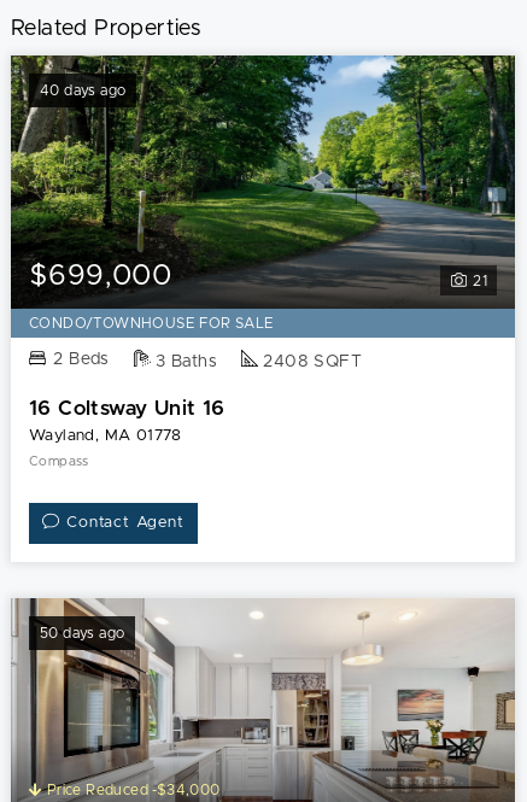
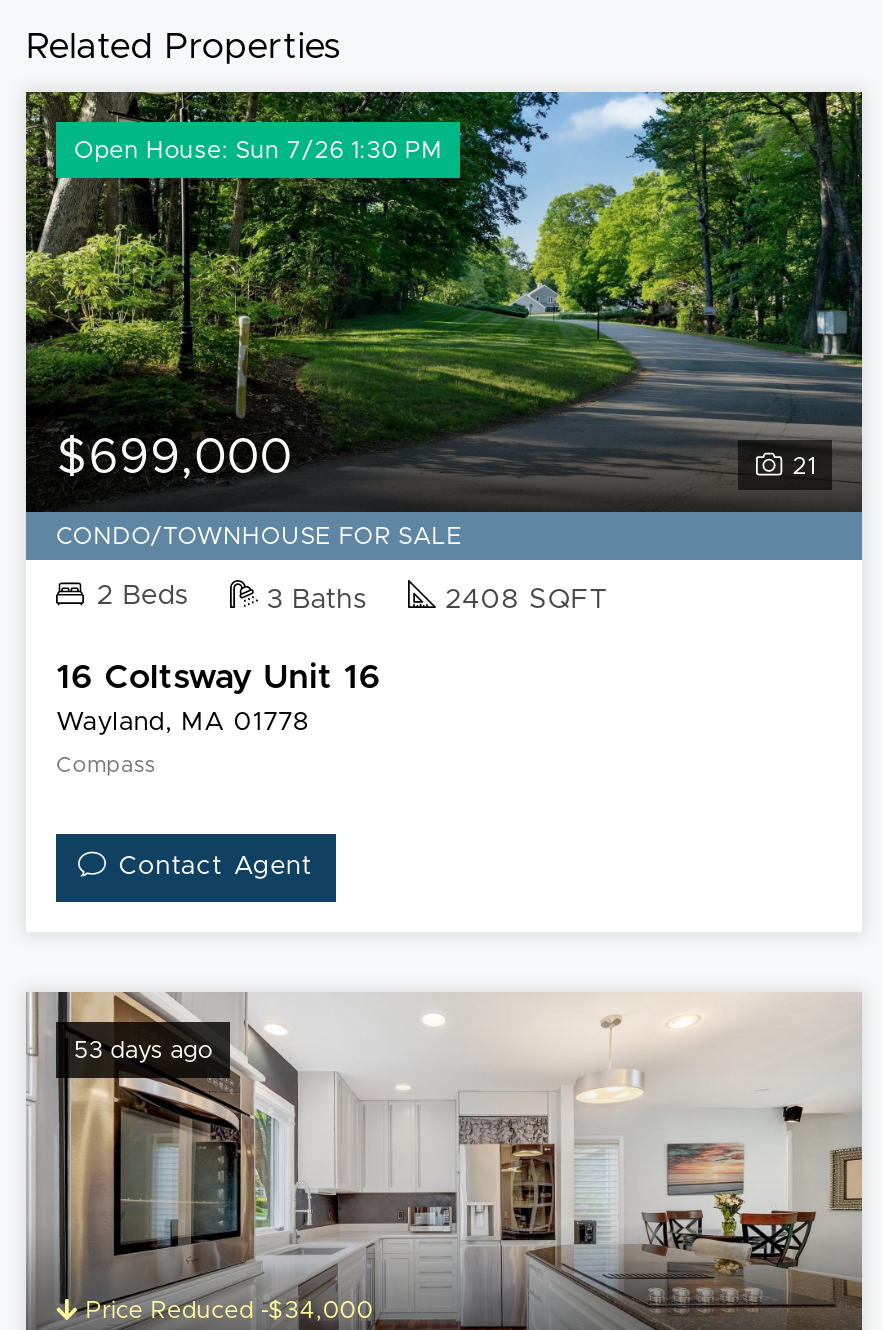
[40,83,126,98] 40 days ago -> [74,138,442,162] Open House: Sun 7/26 1:30 PM
[40,626,125,640] 50 days ago -> [74,1038,213,1062] 53 days ago

